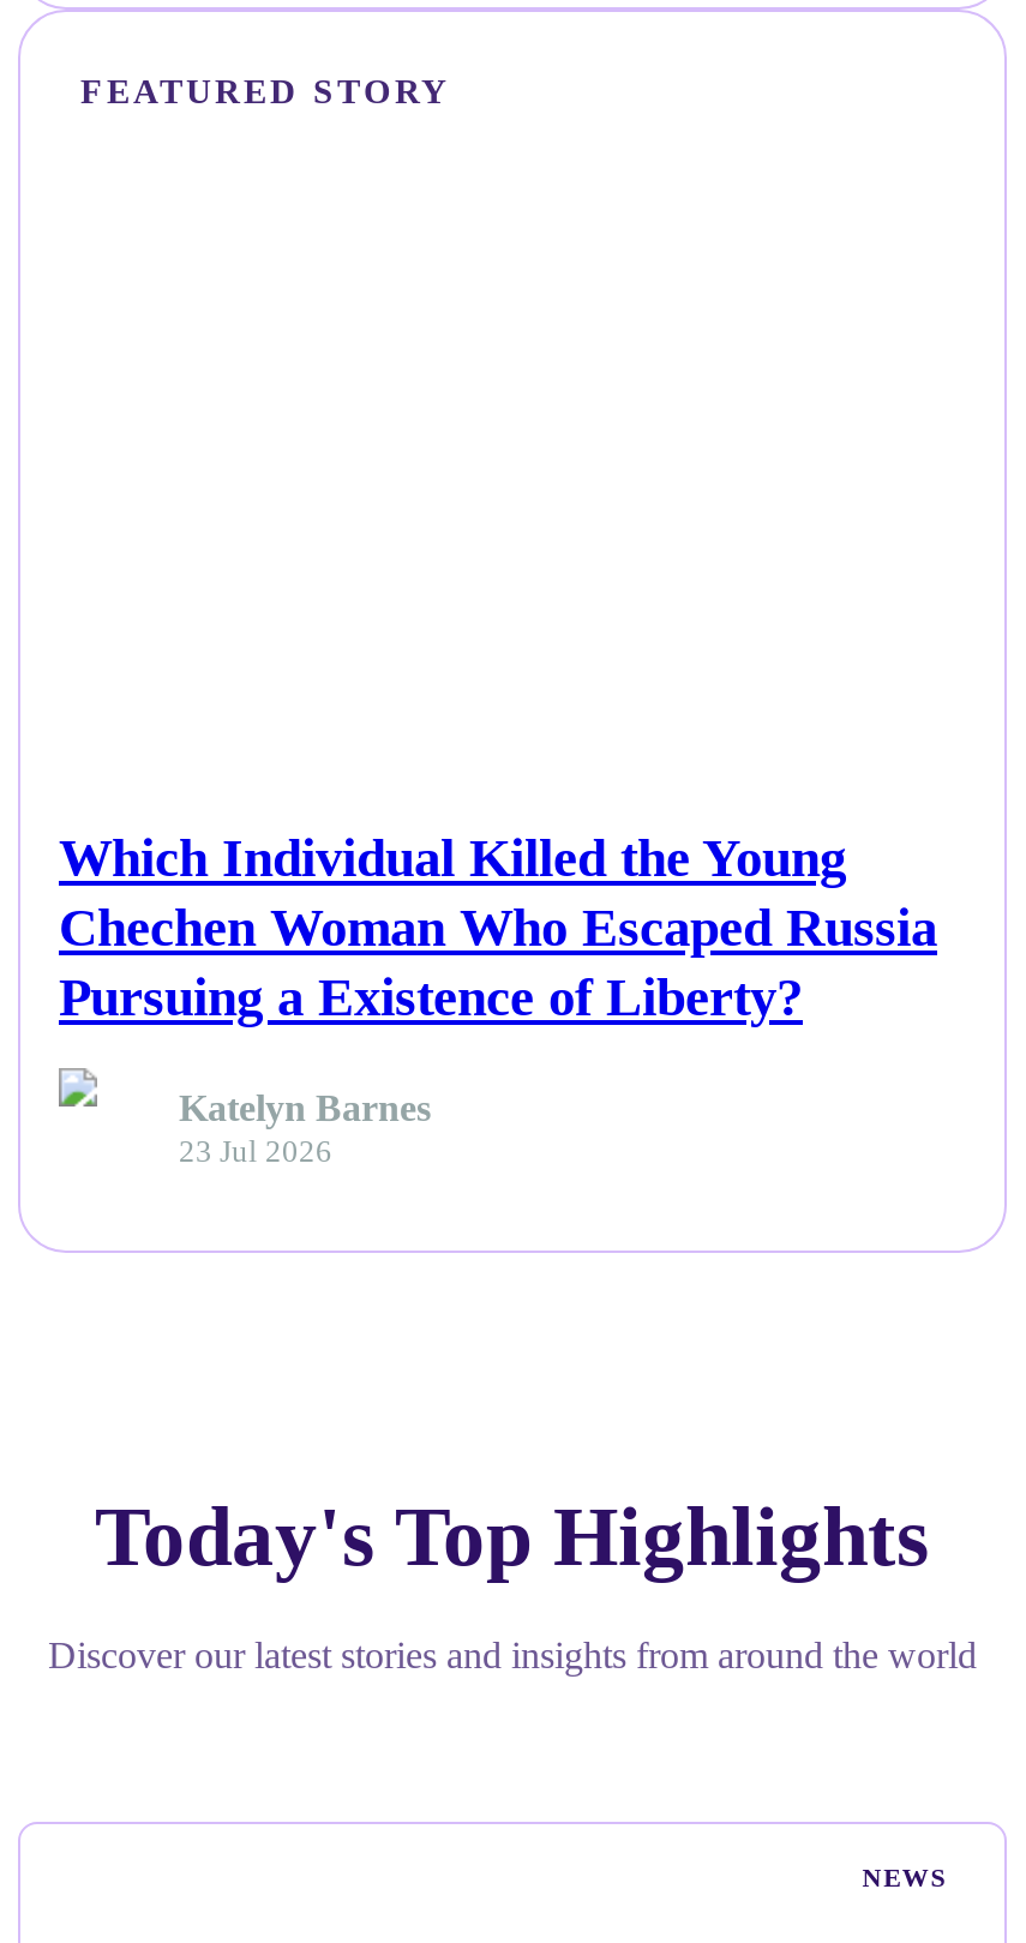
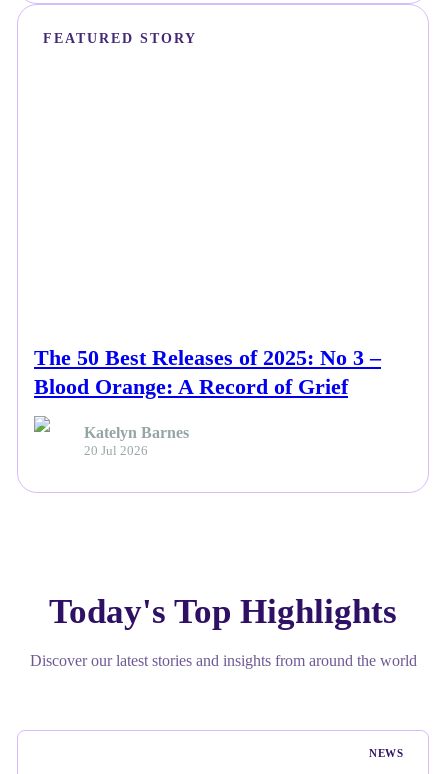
[59,828,937,1027] Which Individual Killed the Young | Chechen Woman Who Escaped Russia | Pursuing a Existence of Liberty? -> [34,345,381,399] The 50 Best Releases of 2025: No 3 – | Blood Orange: A Record of Grief
[179,1136,332,1170] 23 Jul 2026 -> [84,444,148,458] 20 Jul 2026

